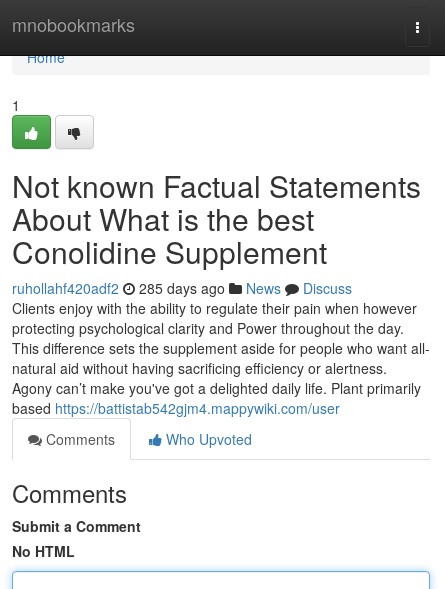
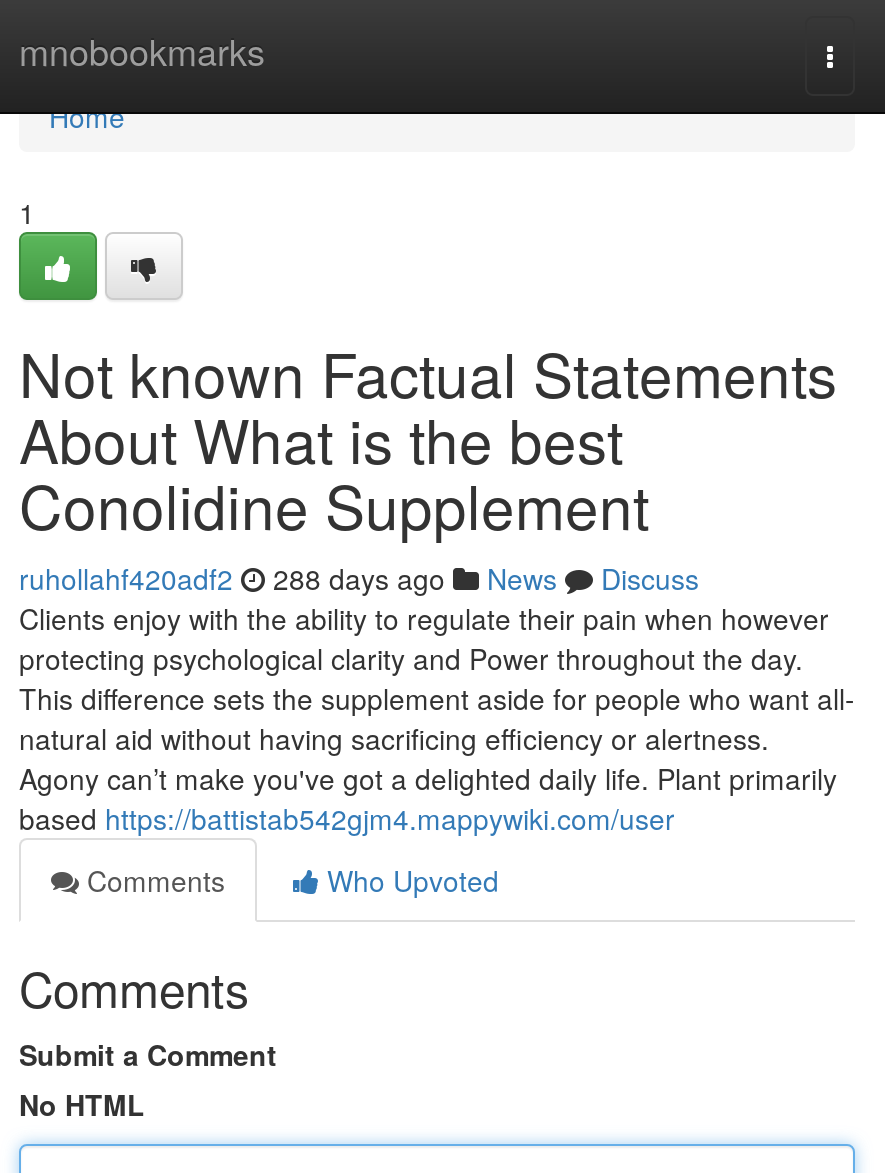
[12,278,352,298] ruhollahf420adf2 285 days ago News Discuss -> [19,558,699,598] ruhollahf420adf2 288 days ago News Discuss

